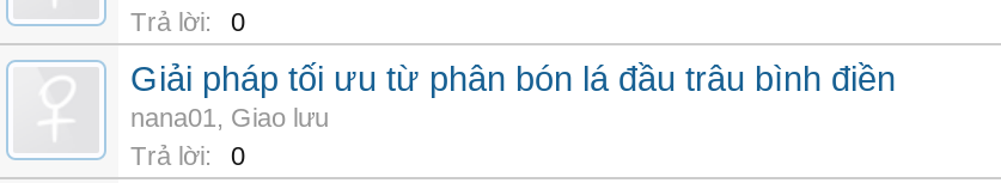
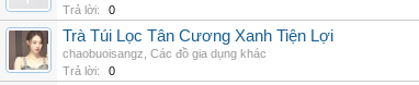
none -> [8,29,48,71] [image]
[130,60,896,132] Giải pháp tối ưu từ phân bón lá đầu trâu bình điền | nana01, Giao lưu -> [63,27,333,60] Trà Túi Lọc Tân Cương Xanh Tiện Lợi | chaobuoisangz, Các đồ gia dụng khác

